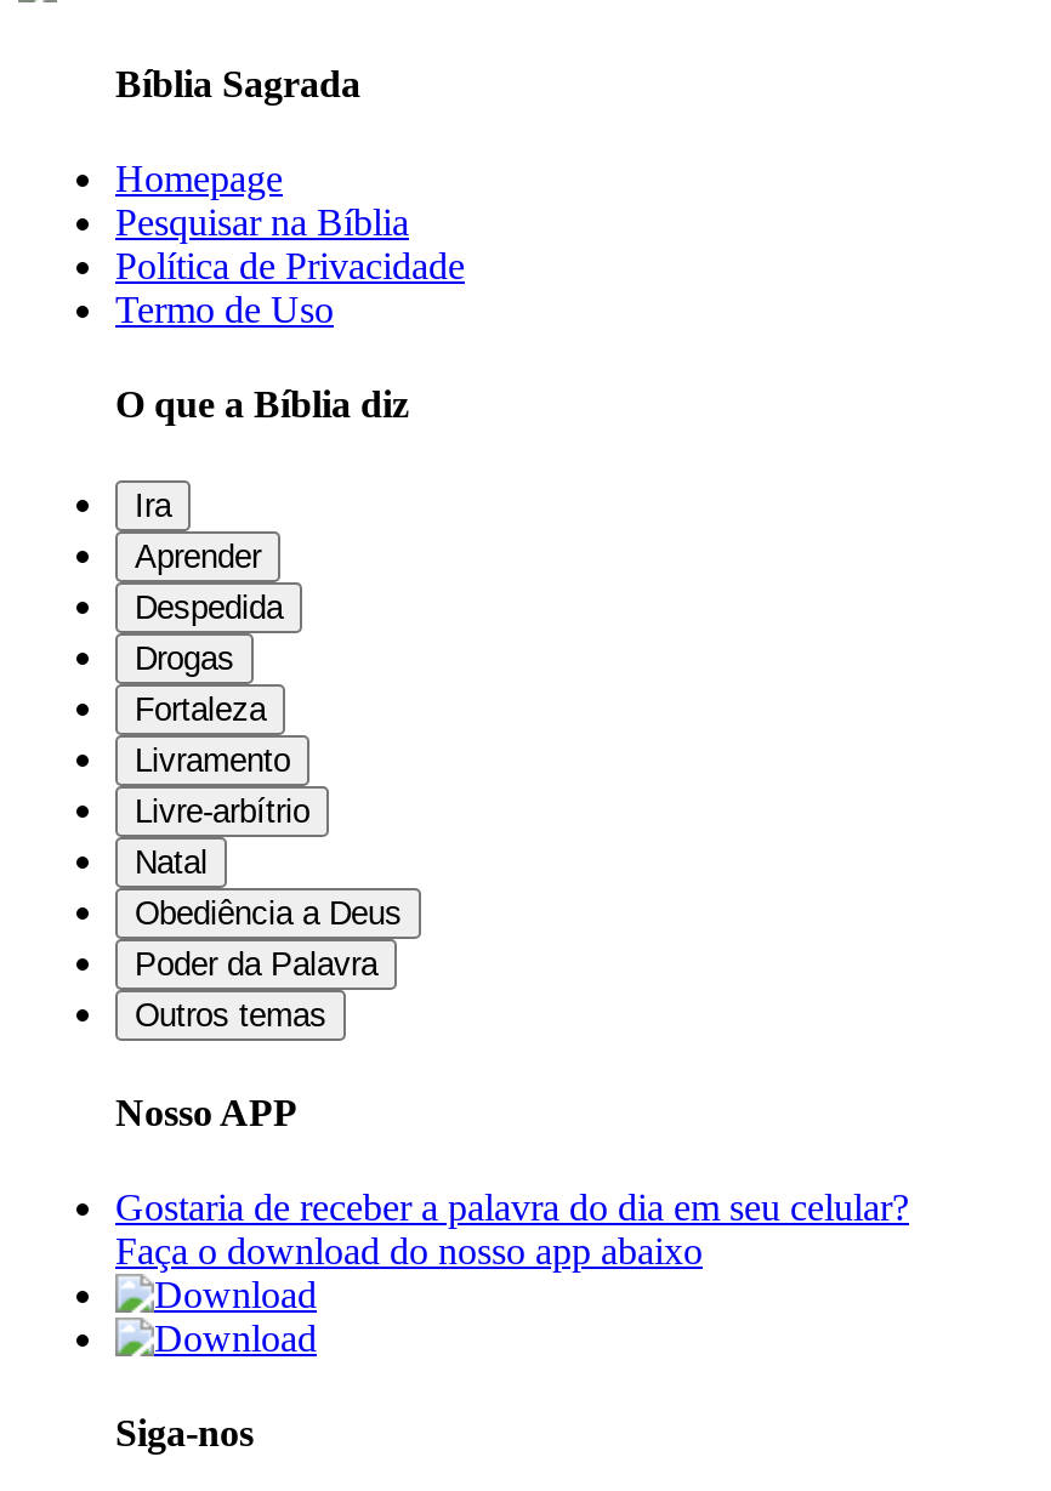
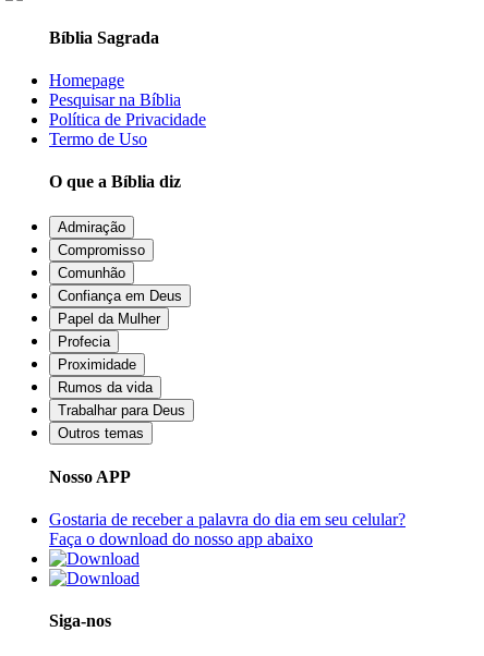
[135,487,402,982] Ira | Aprender | Despedida | Drogas | Fortaleza | Livramento | Livre-arbítrio | Natal | Obediência a Deus | Poder da Palavra -> [58,219,185,418] Admiração | Compromisso | Comunhão | Confiança em Deus | Papel da Mulher | Profecia | Proximidade | Rumos da vida | Trabalhar para Deus

